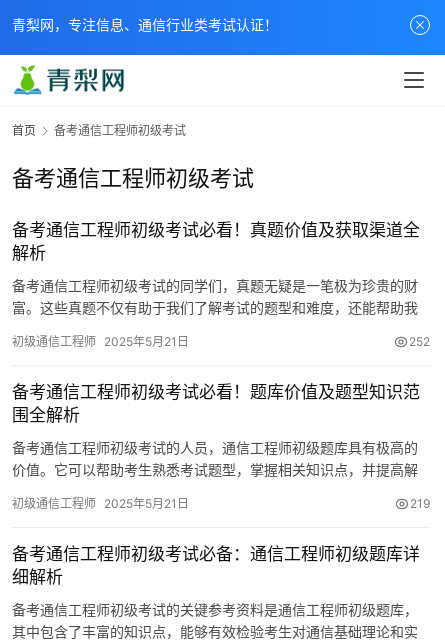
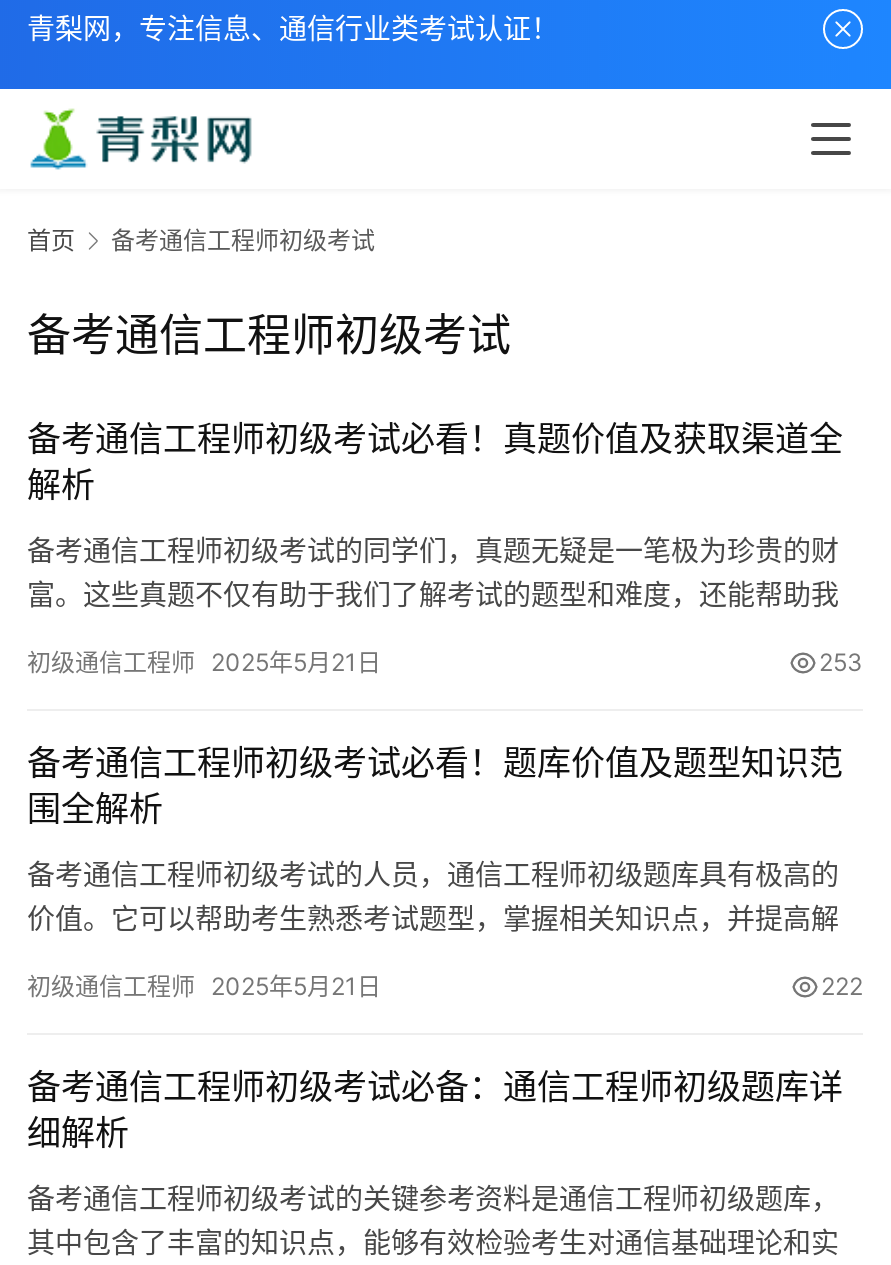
[409,334,430,349] 252 -> [819,647,863,677] 253
[410,496,430,511] 219 -> [821,971,863,1001] 222

